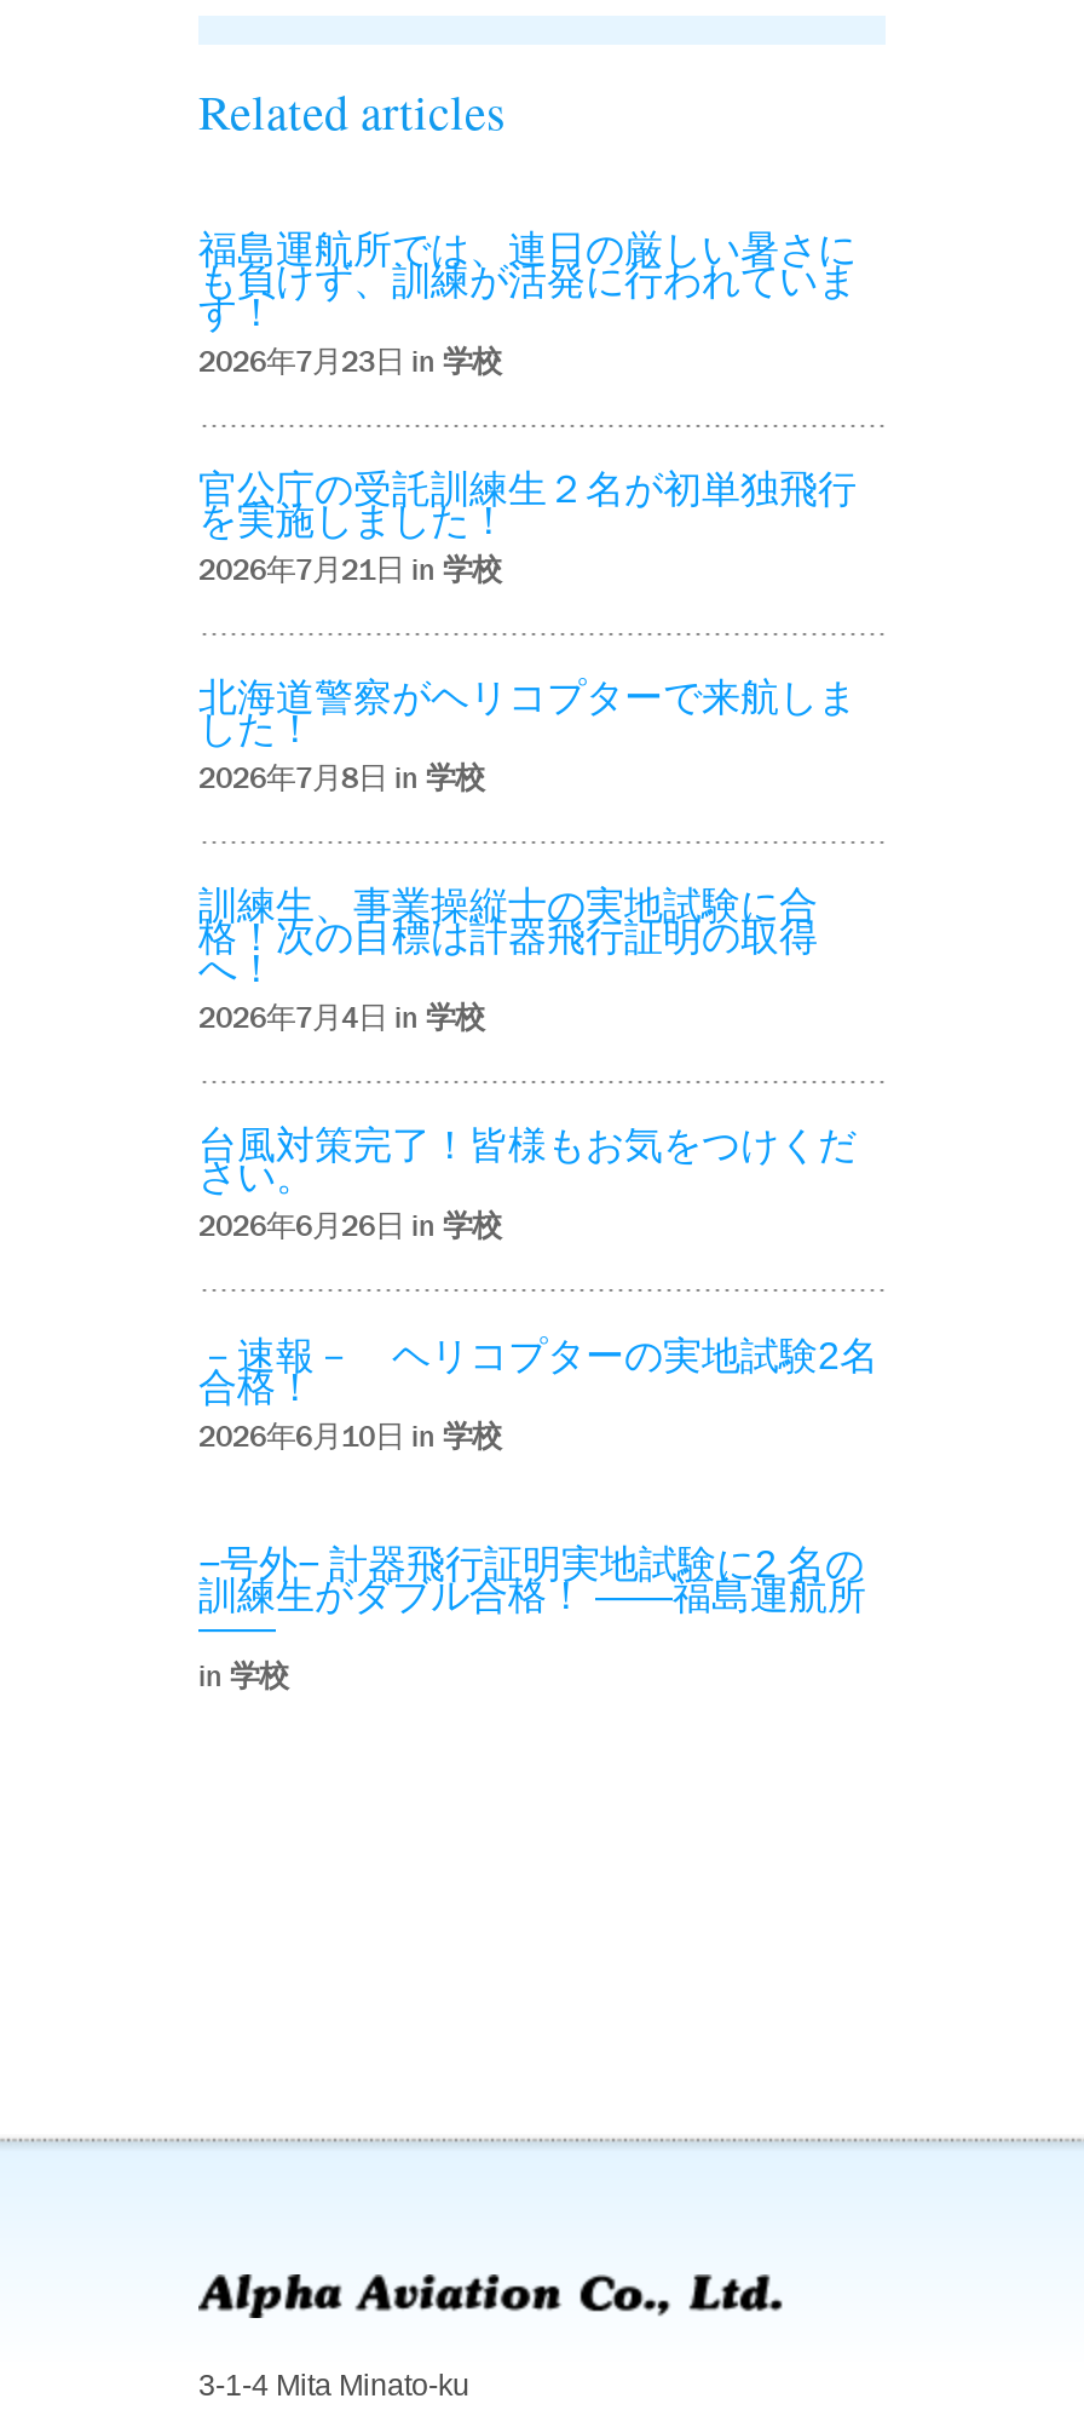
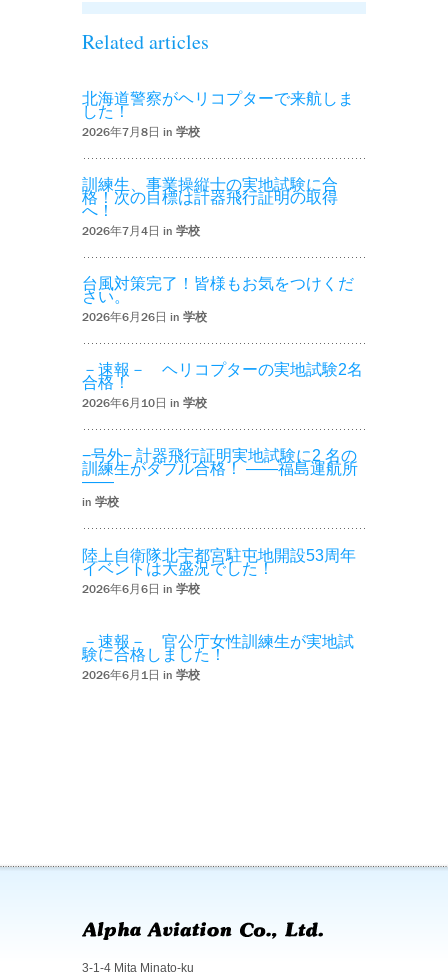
[198,228,857,587] 福島運航所では、連日の厳しい暑さに | も負けず、訓練が活発に行われていま | す！ | 2026年7月23日 in学校 | 官公庁の受託訓練生２名が初単独飛行 | を実施しました！ | 2026年7月21日 in学校 -> none
moved [198,677,878,1693] -> [82,90,363,509]: 北海道警察がヘリコプターで来航しま | した！ | 2026年7月8日 in学校 | ... | 2026年6月10日 in学校 | in学校
none -> [82,547,356,682] 陸上自衛隊北宇都宮駐屯地開設53周年 | イベントは大盛況でした！ | 2026年6月6日 in学校 | －速報－ 官公庁女性訓練生が実地試 | 験に合格しました！ | 2026年6月1日 in学校

